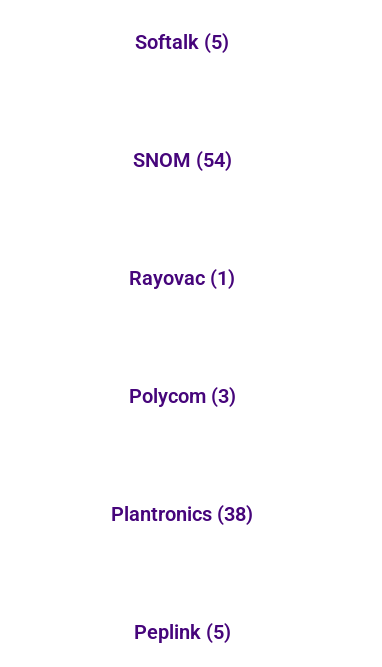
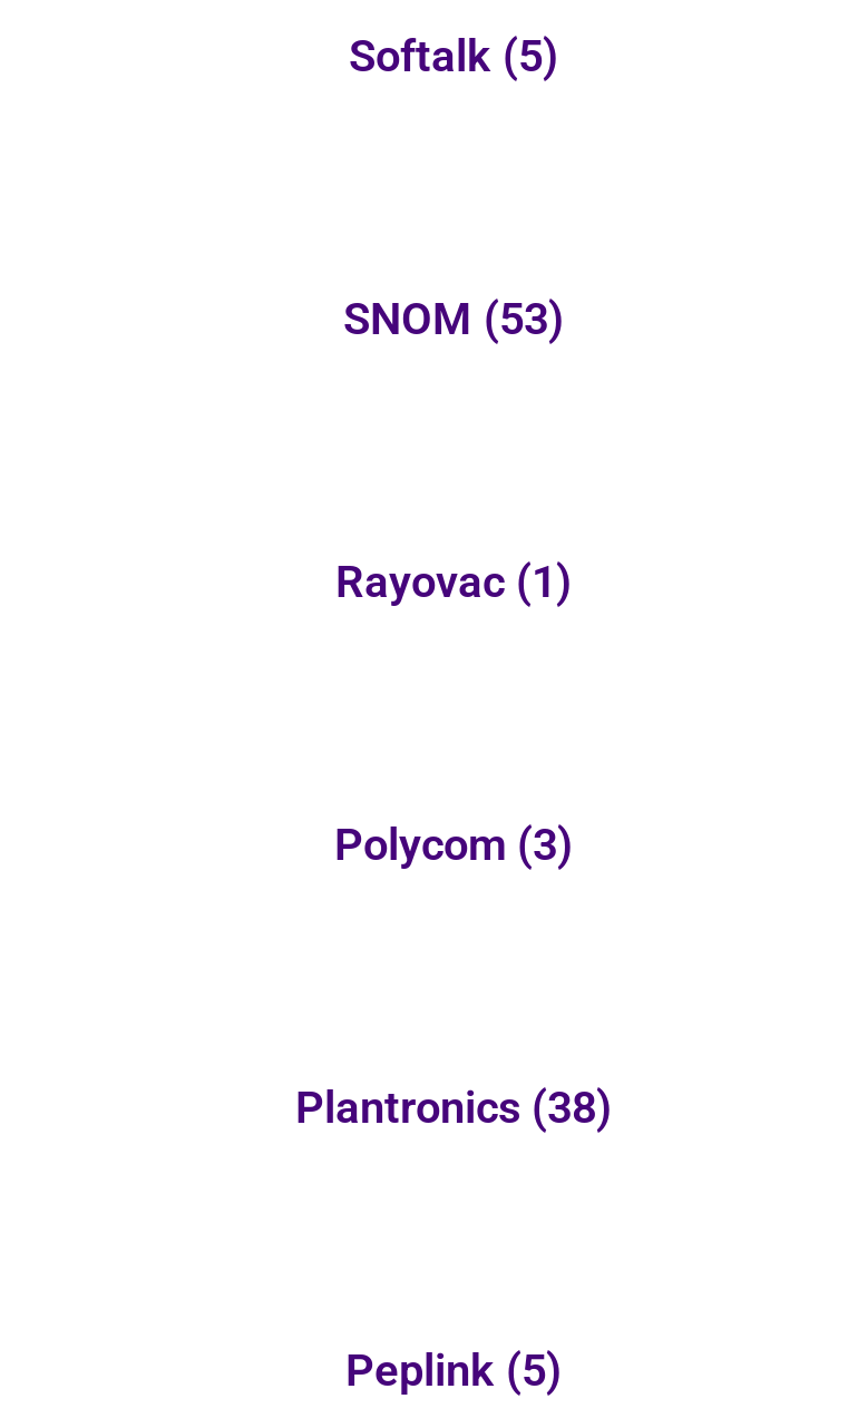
[132,148,231,172] SNOM (54) -> [343,291,564,344] SNOM (53)

